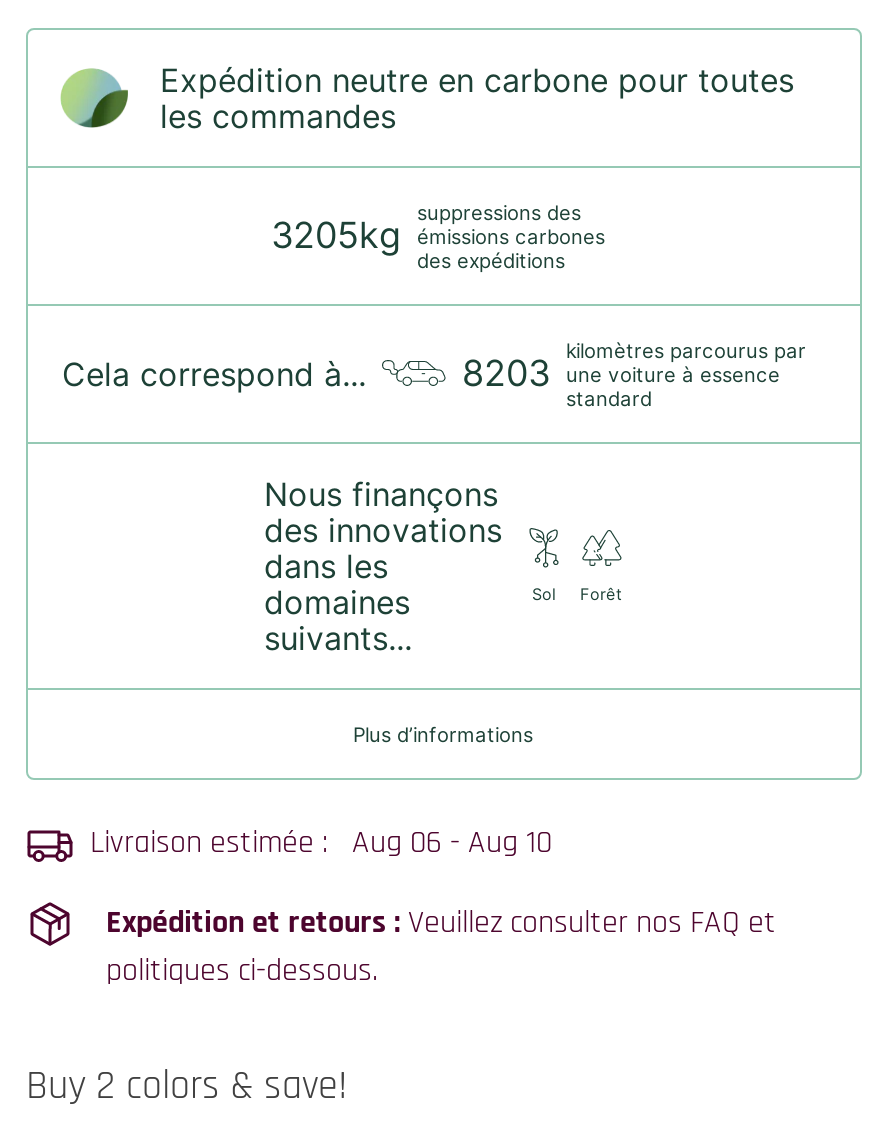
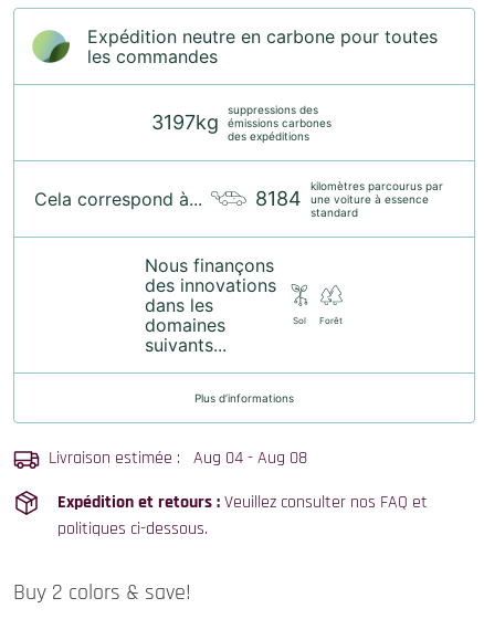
[271,214,605,256] 3205kg émissions carbones -> [151,110,331,134] 3197kg émissions carbones
[462,352,780,394] 8203 une voiture à essence -> [255,187,429,210] 8184 une voiture à essence
[90,822,552,864] Livraison estimée : Aug 06 - Aug 10 -> [49,446,307,470] Livraison estimée : Aug 04 - Aug 08

